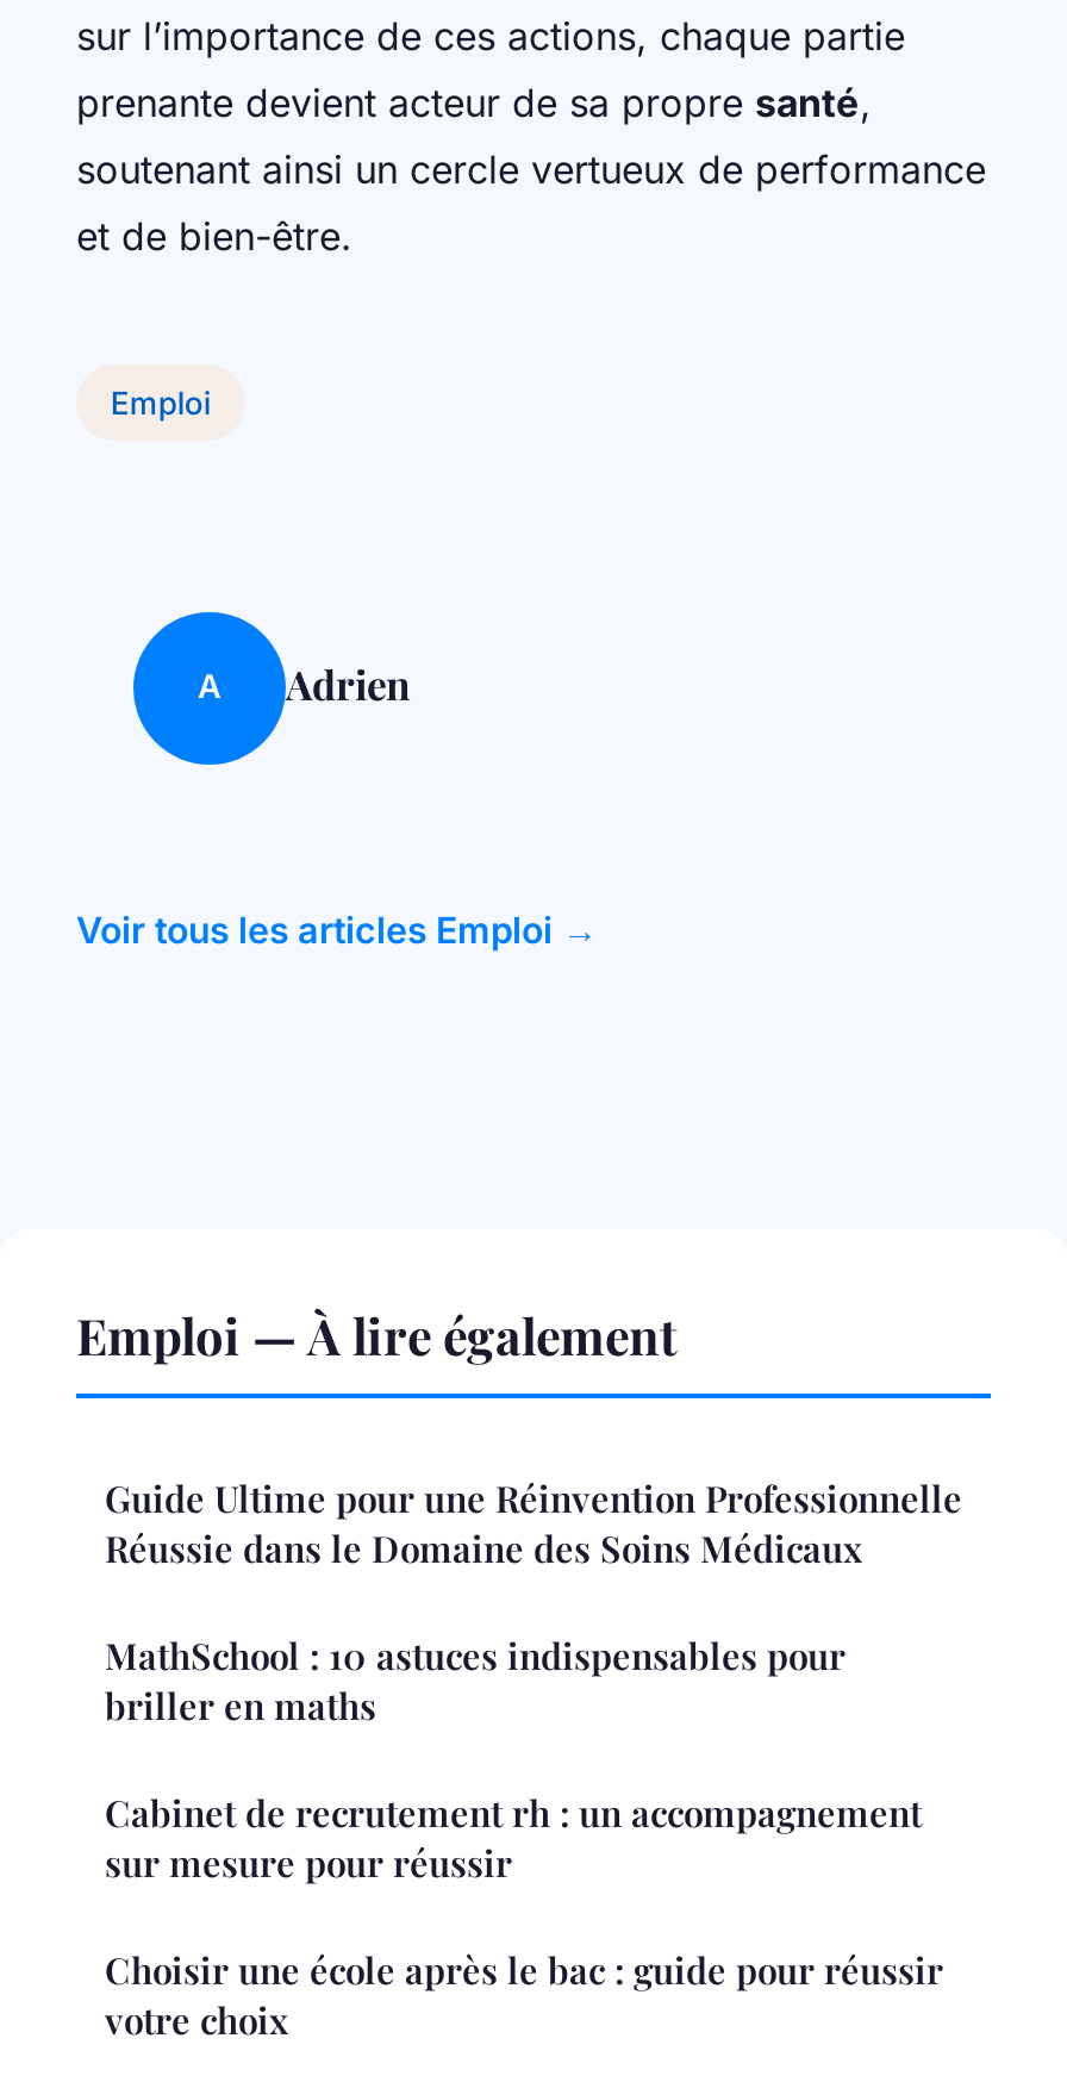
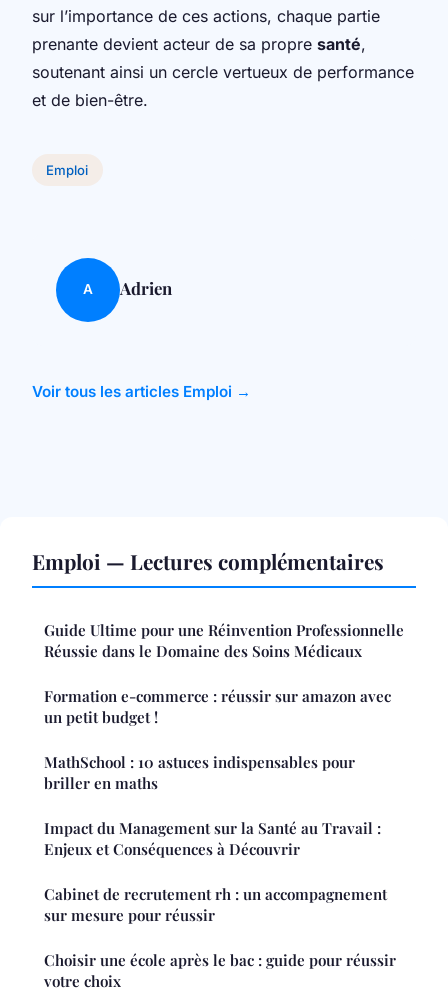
[76,1300,676,1366] Emploi — À lire également -> [32,547,384,575] Emploi — Lectures complémentaires
none -> [44,686,391,727] Formation e-commerce : réussir sur amazon avec | un petit budget !
none -> [44,818,381,859] Impact du Management sur la Santé au Travail : | Enjeux et Conséquences à Découvrir

